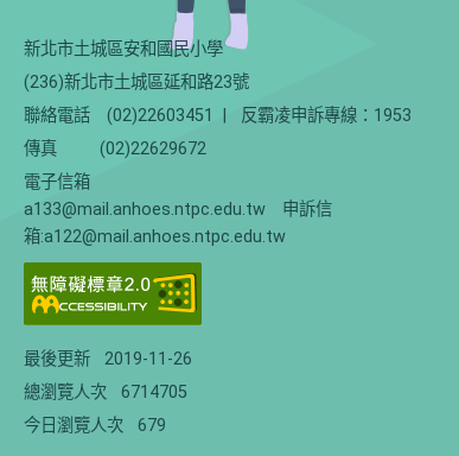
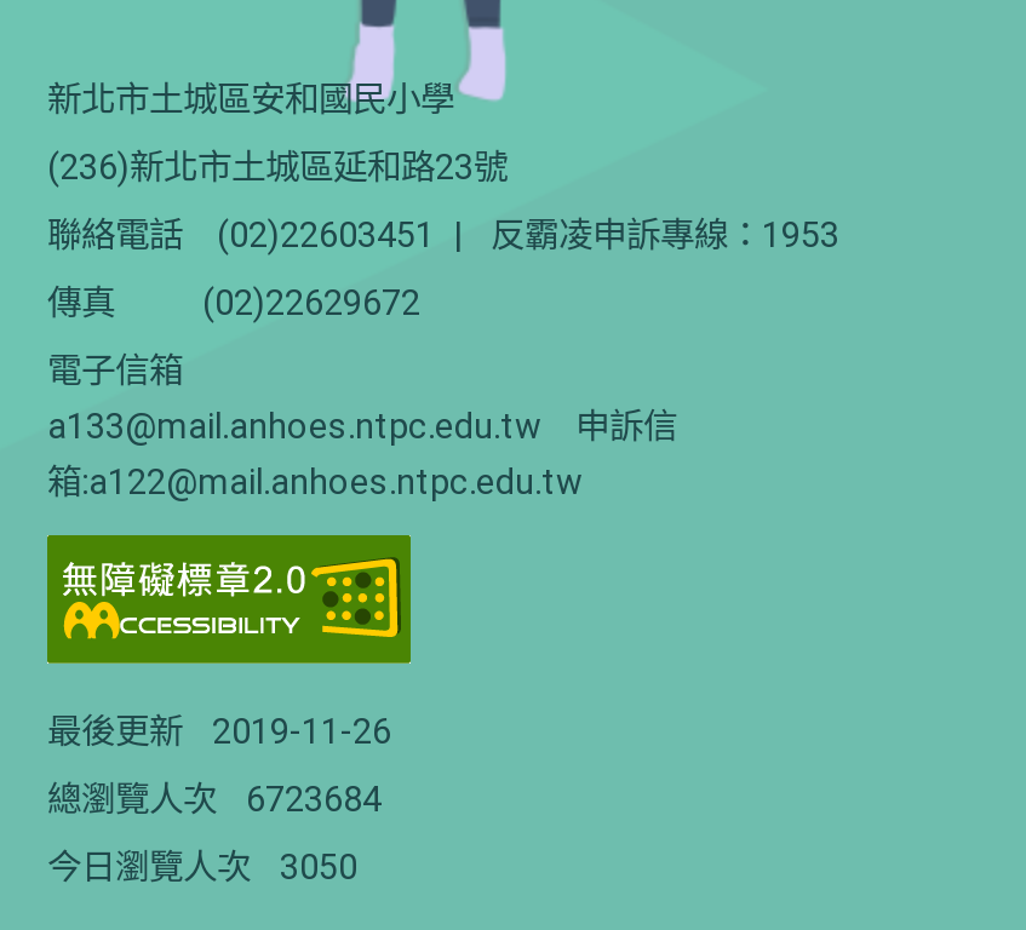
[24,382,187,403] 總瀏覽人次 6714705 -> [47,780,382,821] 總瀏覽人次 6723684
[24,416,166,436] 今日瀏覽人次 679 -> [47,848,357,889] 今日瀏覽人次 3050

